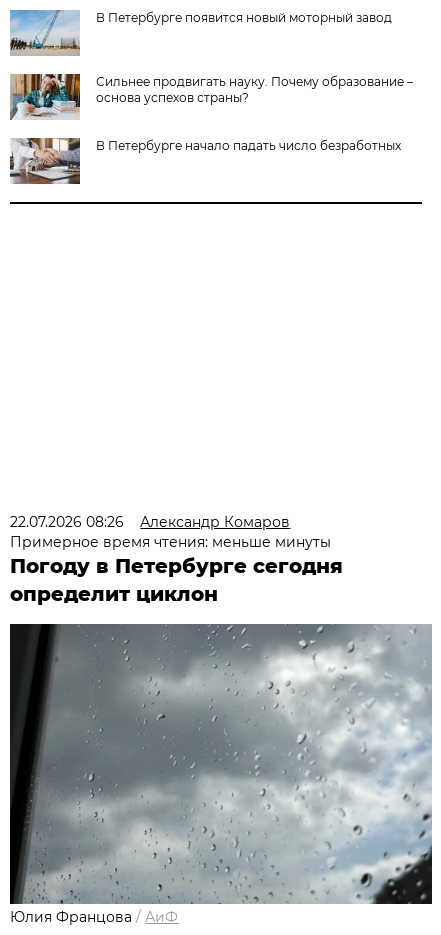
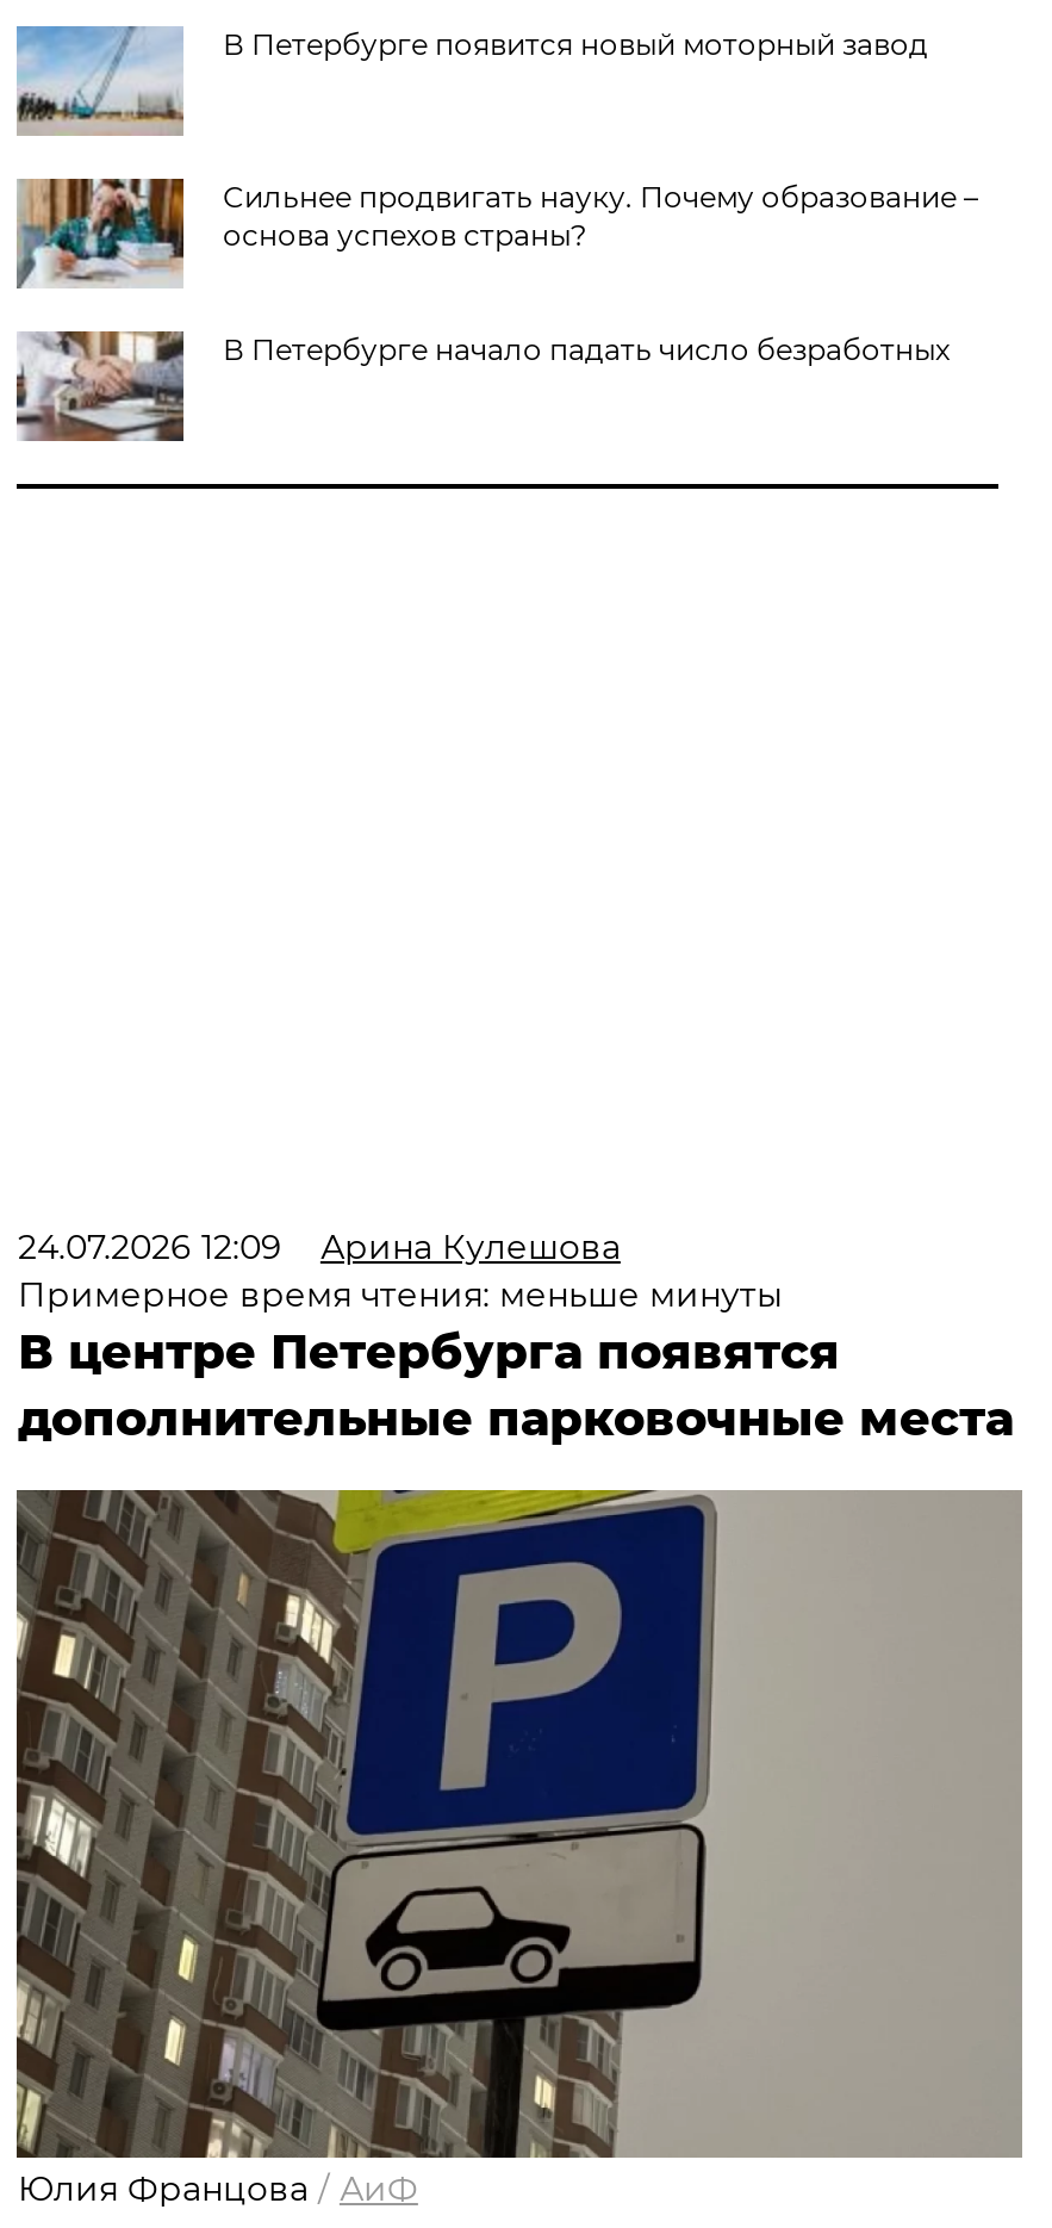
[10,513,290,531] 22.07.2026 08:26 | Александр Комаров -> [18,1225,620,1268] 24.07.2026 12:09 | Арина Кулешова
[10,554,343,606] Погоду в Петербурге сегодня | определит циклон -> [18,1323,1014,1447] В центре Петербурга появятся | дополнительные парковочные места
[9,623,432,904] [image] -> [14,1488,1022,2160] [image]

